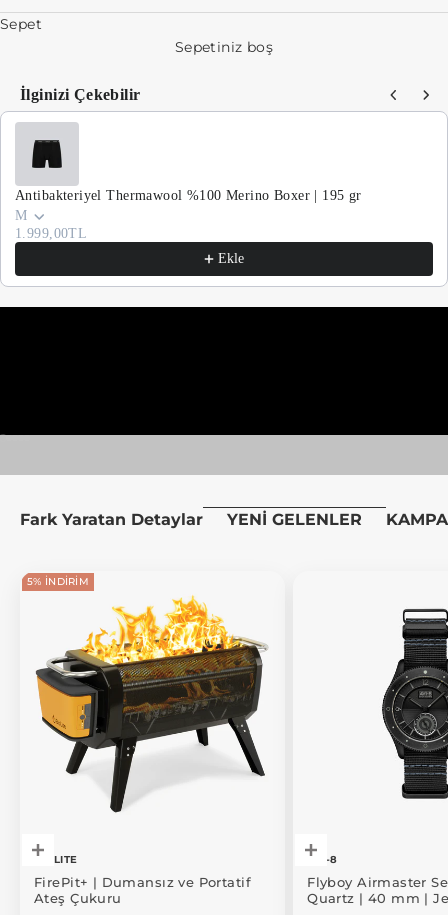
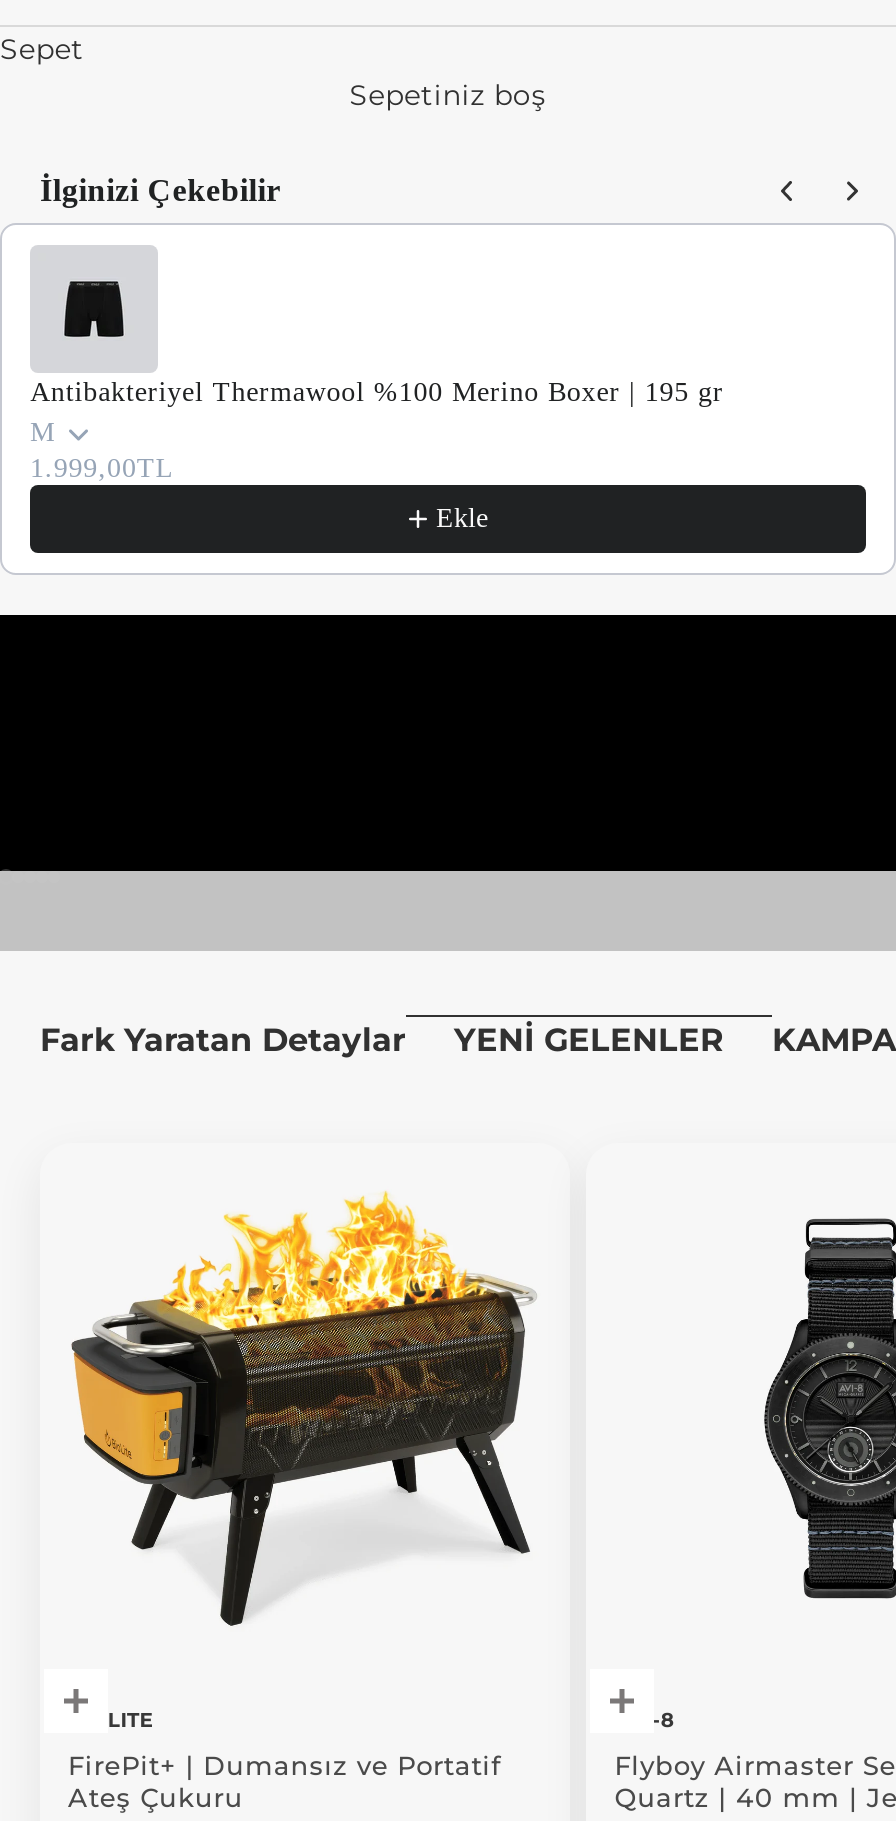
[27,575,89,588] 5% INDIRIM -> none

